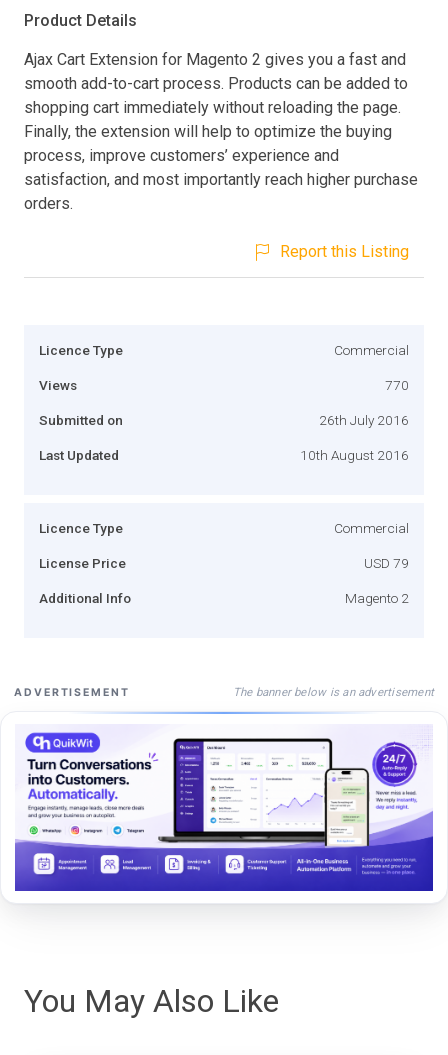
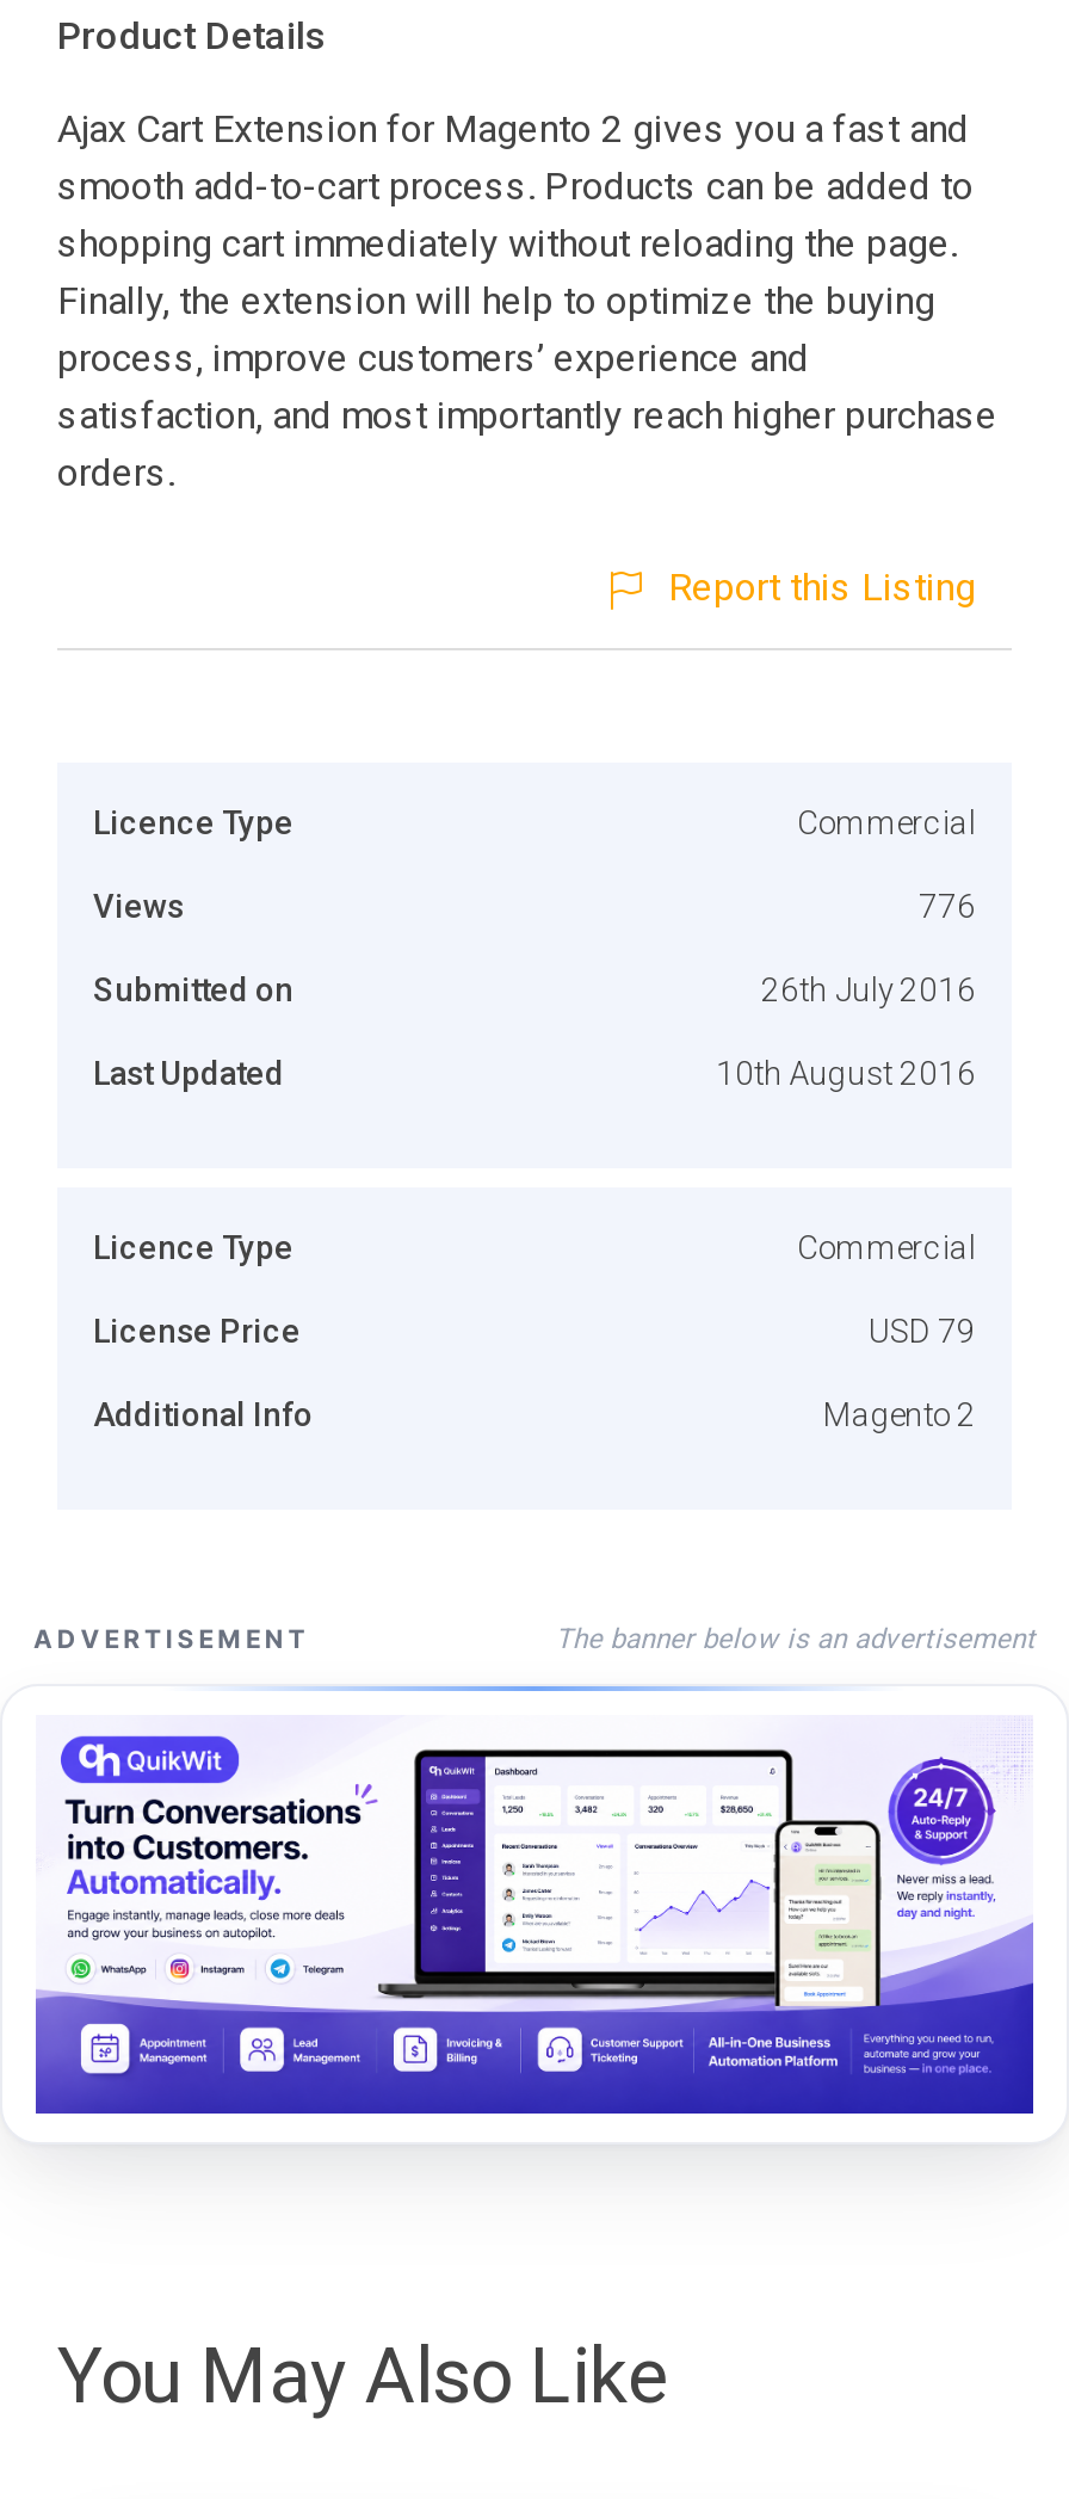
[385,377,409,393] 770 -> [919,886,976,924] 776

